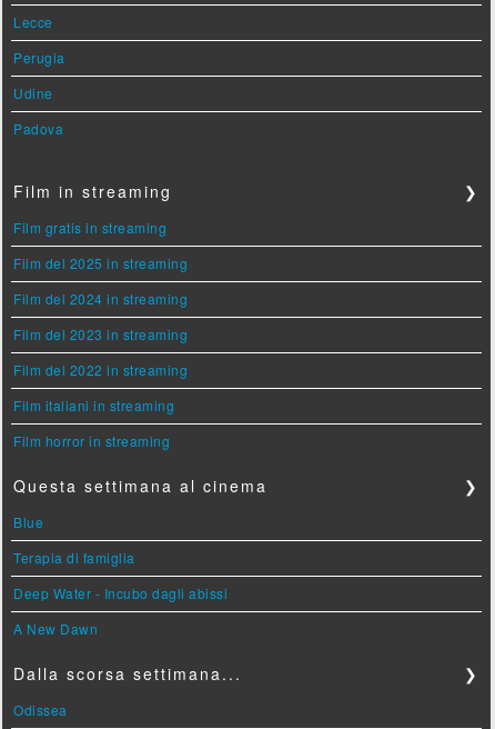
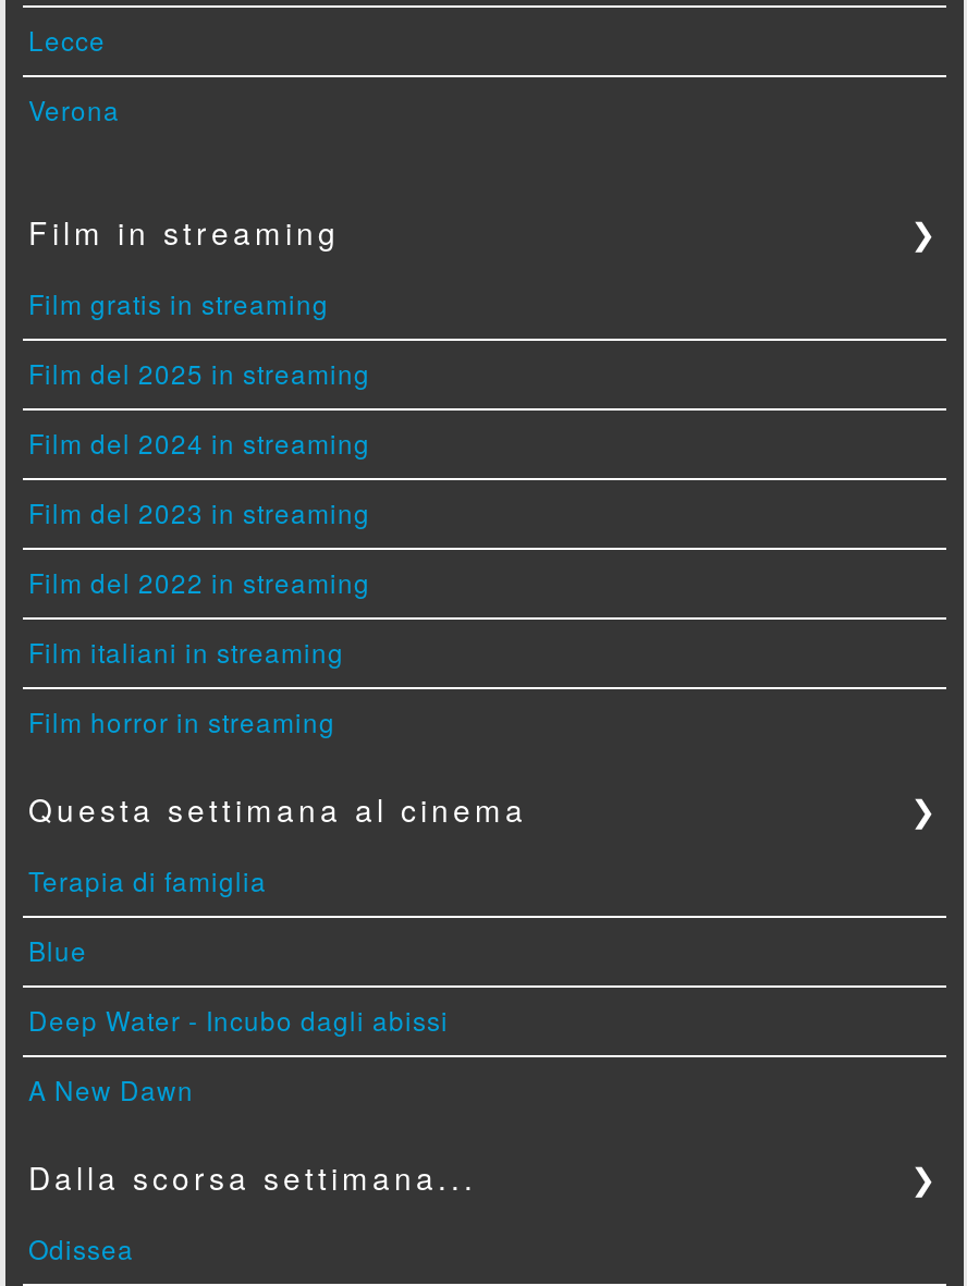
[14,48,65,138] Perugia | Udine | Padova -> [28,91,120,128] Verona
moved [14,548,135,567] -> [28,862,267,899]: Terapia di famiglia

